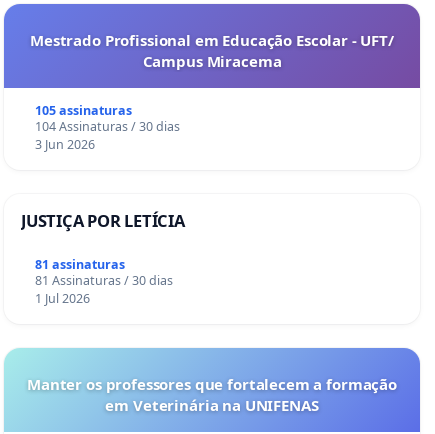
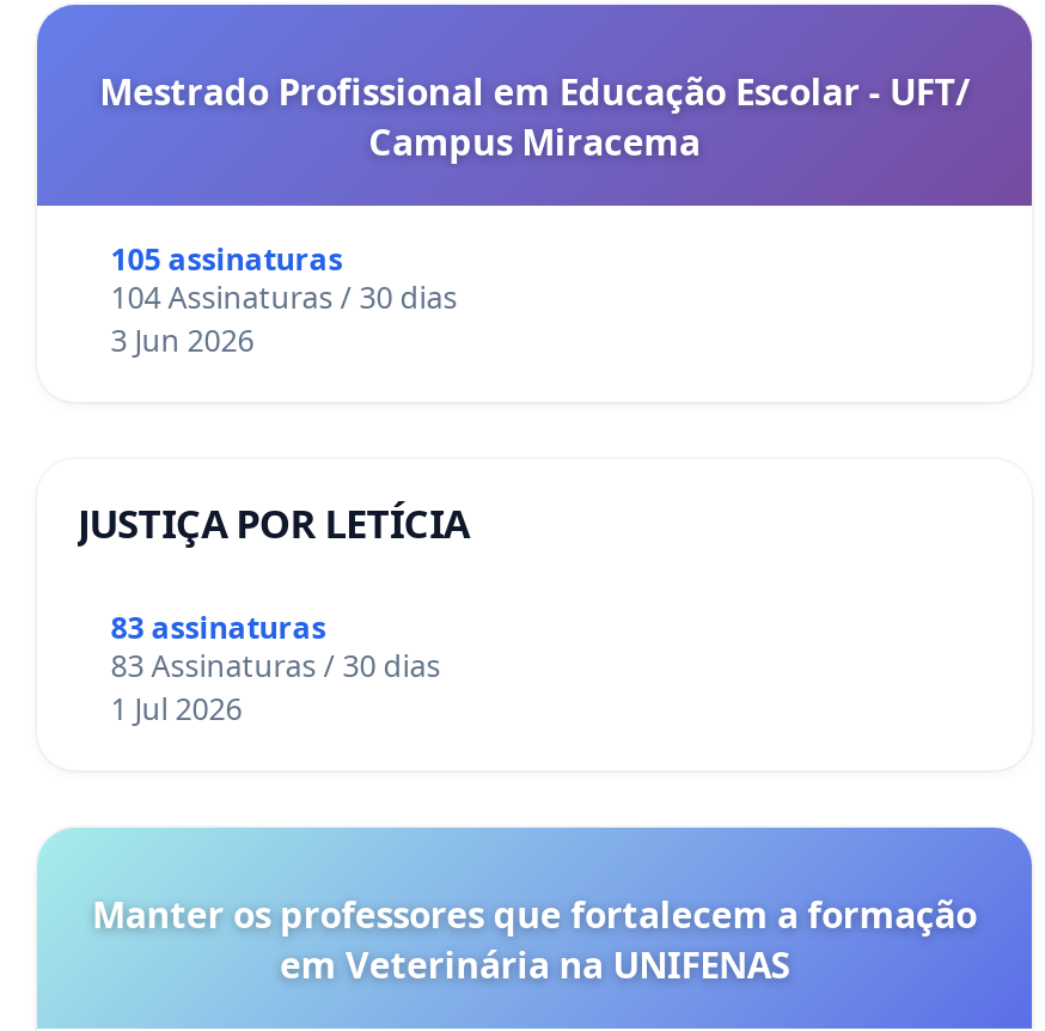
[35,256,125,273] 81 assinaturas -> [111,608,326,648] 83 assinaturas
[35,272,173,289] 81 Assinaturas / 30 dias -> [111,646,441,687] 83 Assinaturas / 30 dias

